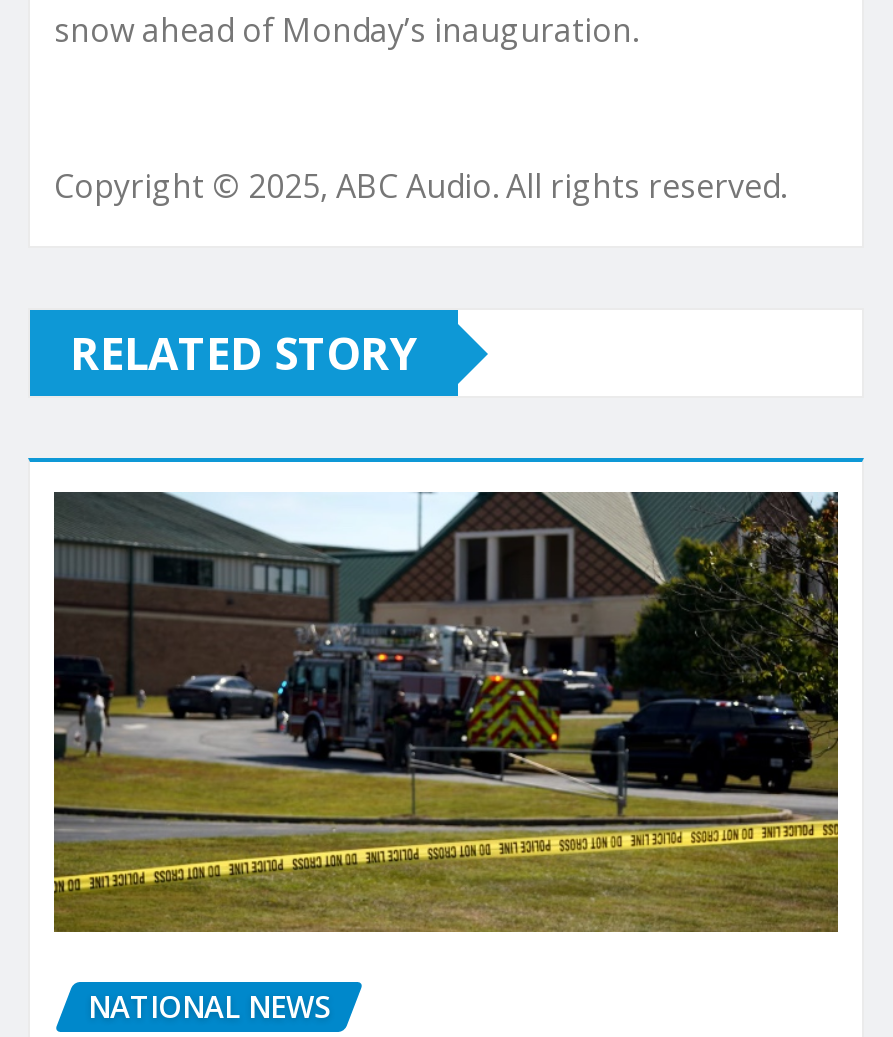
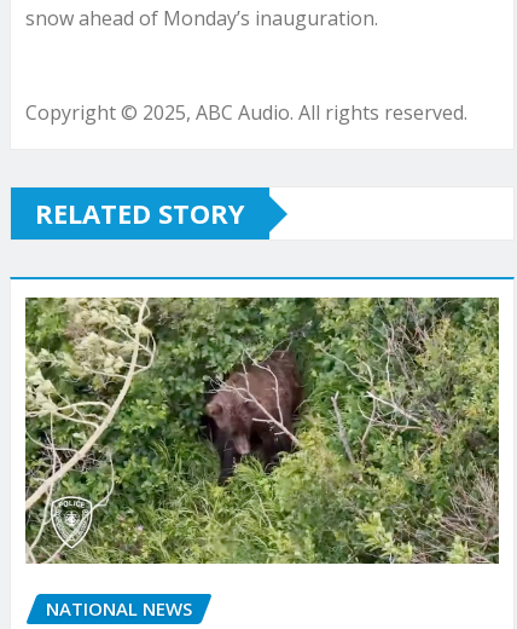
[52,490,840,934] [image] -> [24,296,500,565] [image]

